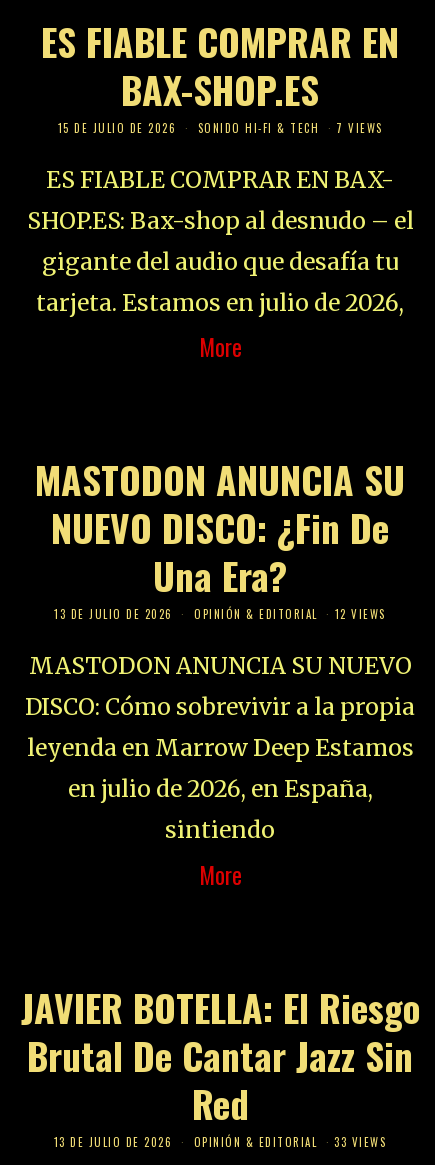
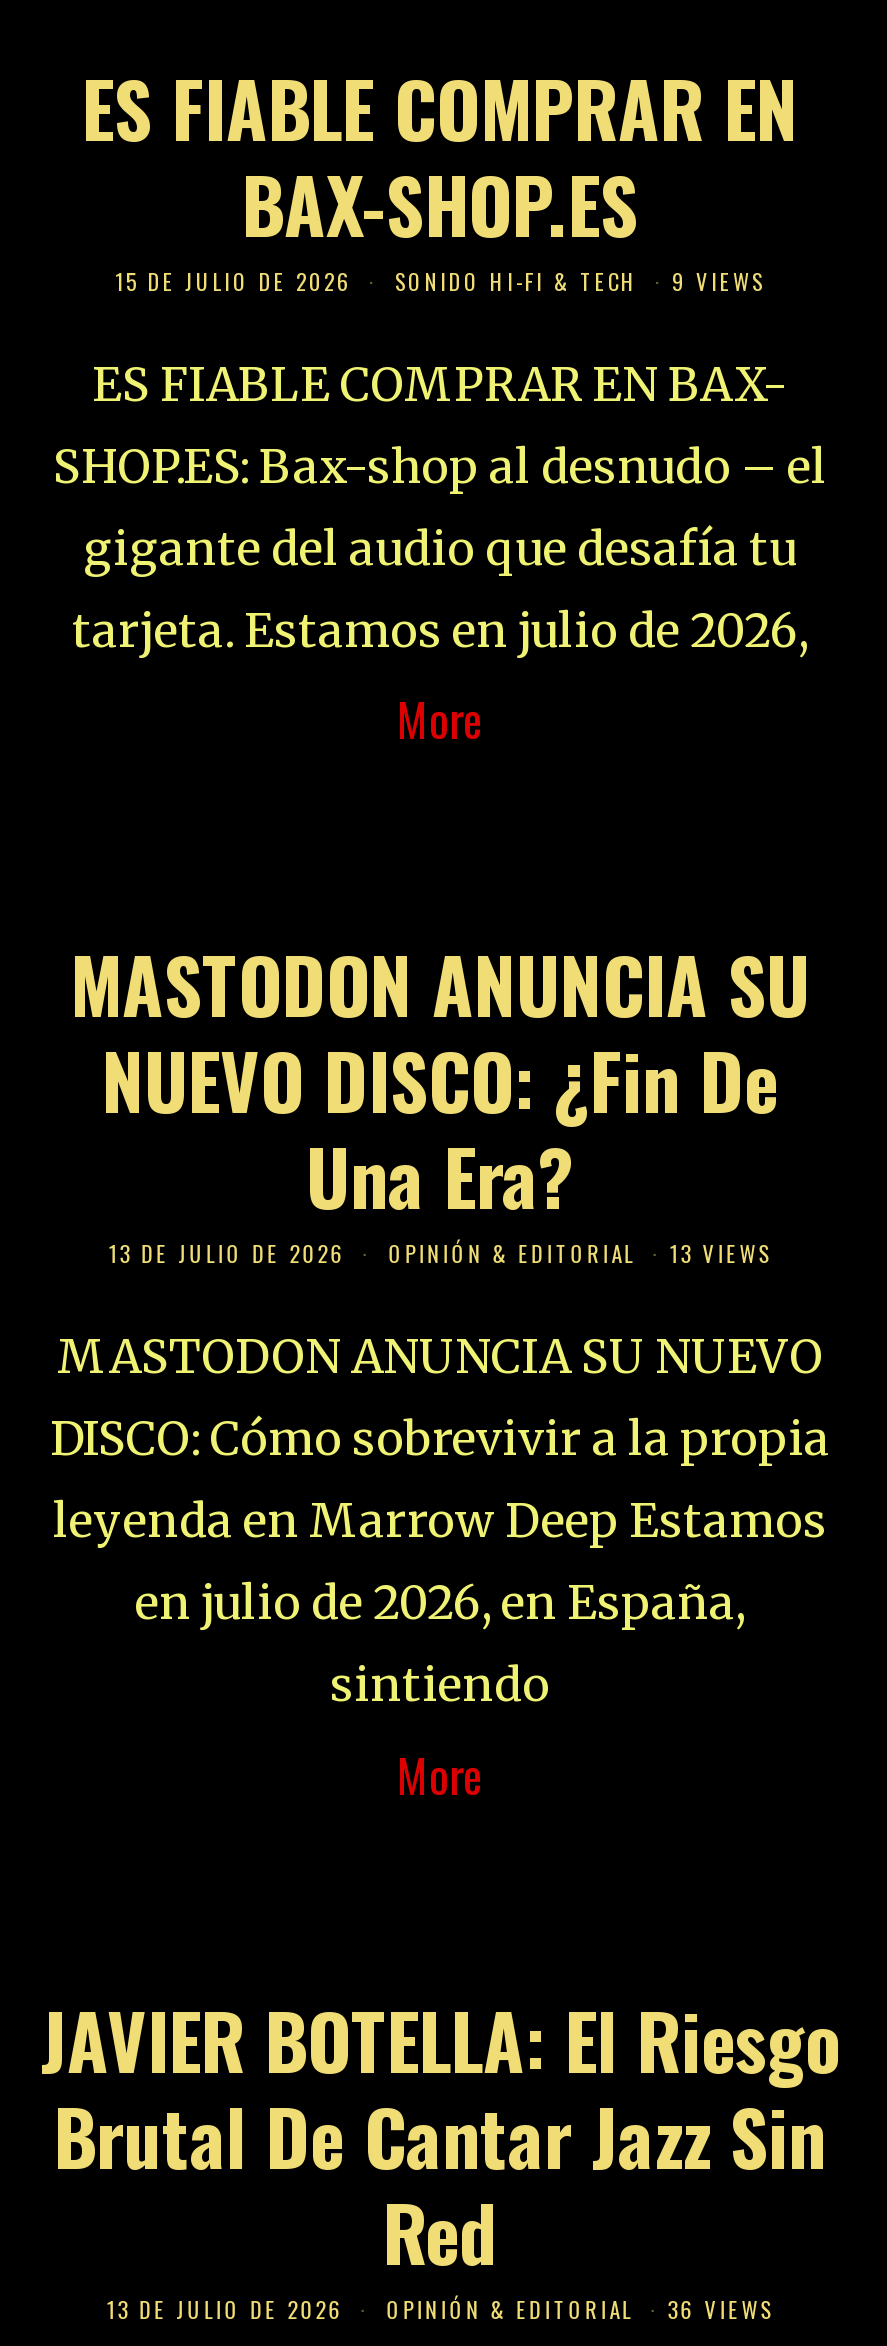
[57,119,382,135] 15 DE JULIO DE 2026 SONIDO HI-FI & TECH 7 VIEWS -> [115,265,765,297] 15 DE JULIO DE 2026 SONIDO HI-FI & TECH 9 VIEWS
[54,606,386,622] 13 DE JULIO DE 2026 OPINIÓN & EDITORIAL 12 VIEWS -> [108,1238,772,1270] 13 DE JULIO DE 2026 OPINIÓN & EDITORIAL 13 VIEWS
[54,1133,386,1149] 13 DE JULIO DE 2026 OPINIÓN & EDITORIAL 33 VIEWS -> [106,2293,774,2325] 13 DE JULIO DE 2026 OPINIÓN & EDITORIAL 36 VIEWS

